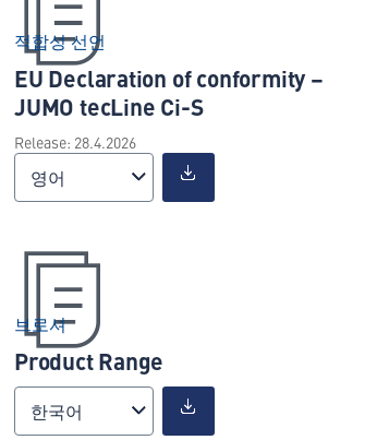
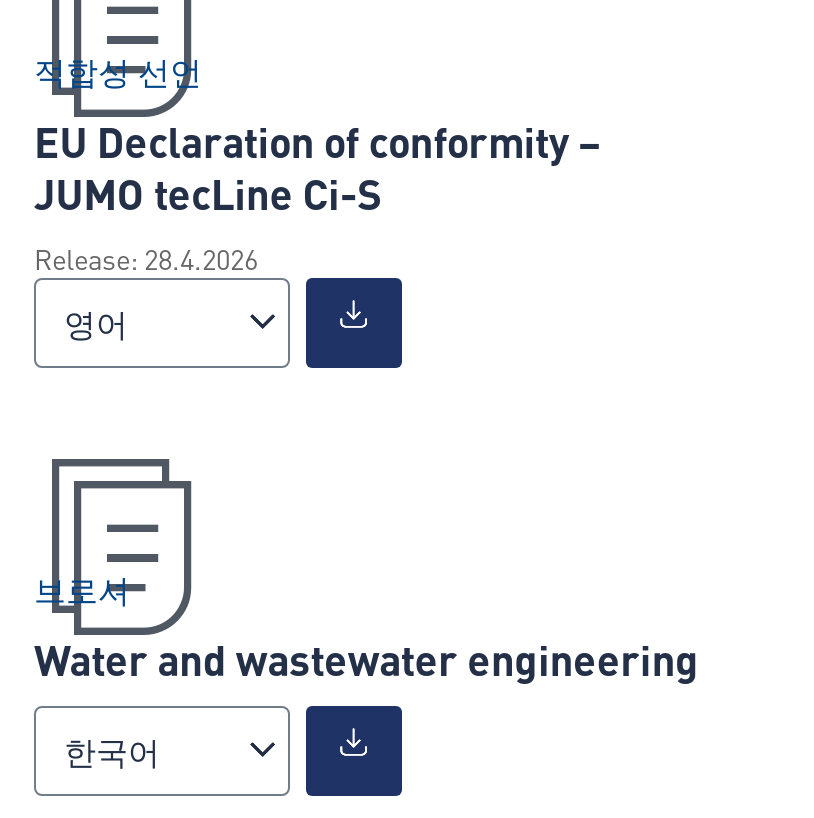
[14,344,164,376] Product Range -> [34,627,699,687] Water and wastewater engineering

